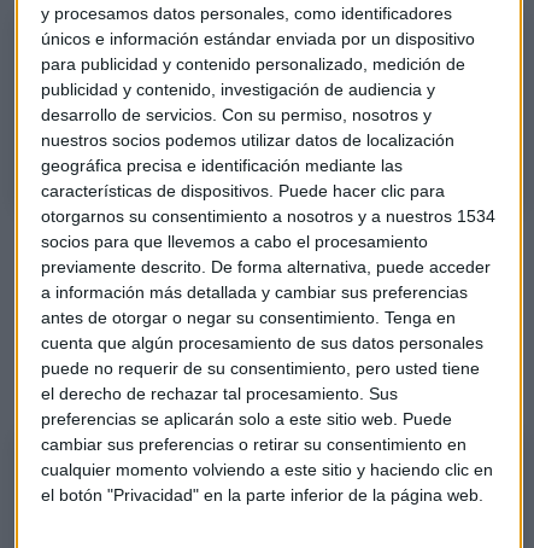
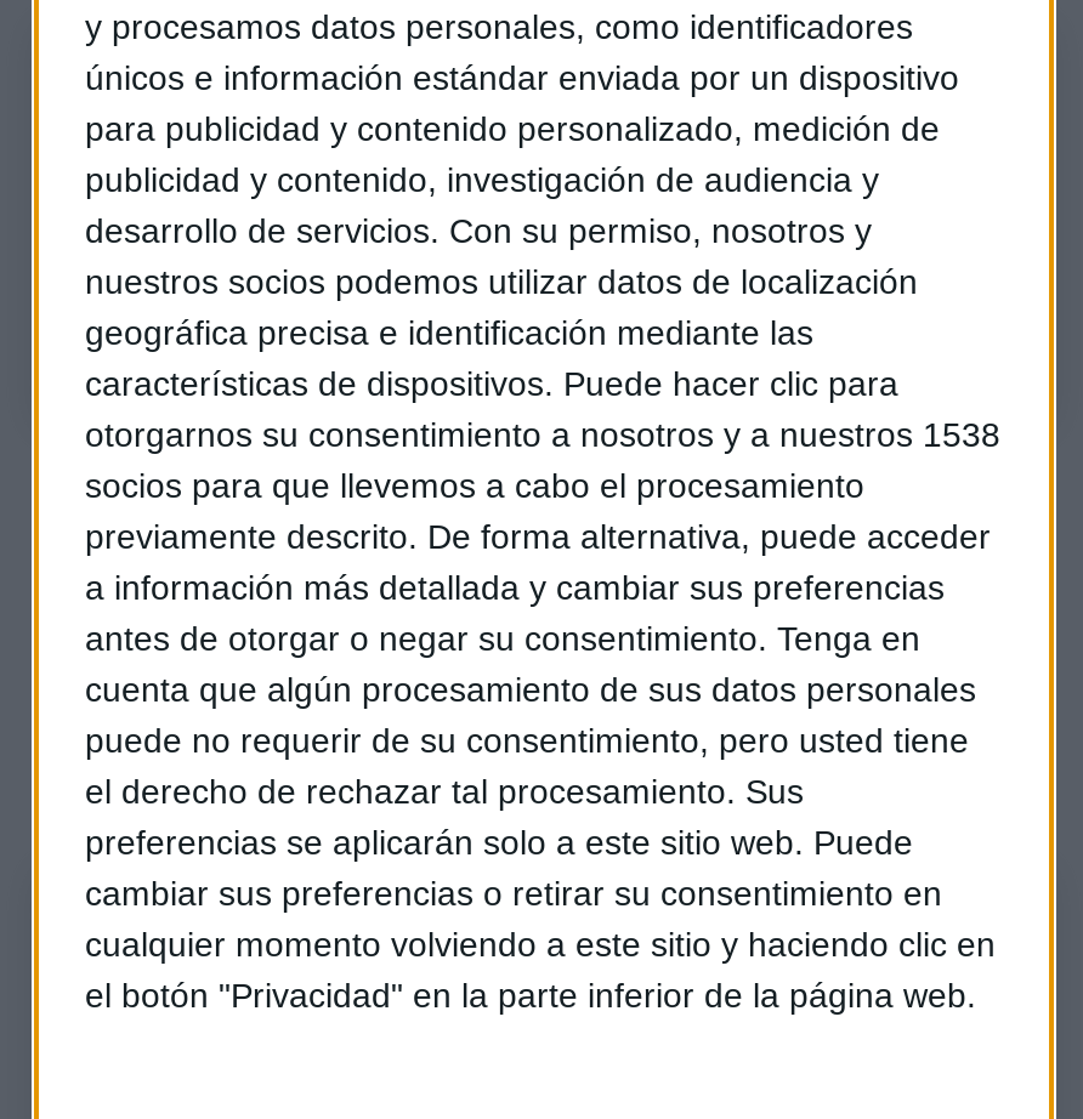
[41,206,495,225] otorgarnos su consentimiento a nosotros y a nuestros 1534 -> [85,415,1000,453] otorgarnos su consentimiento a nosotros y a nuestros 1538

